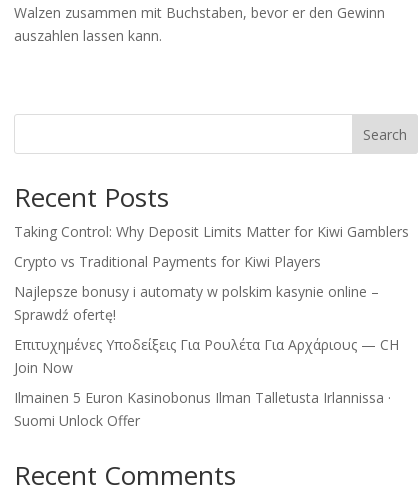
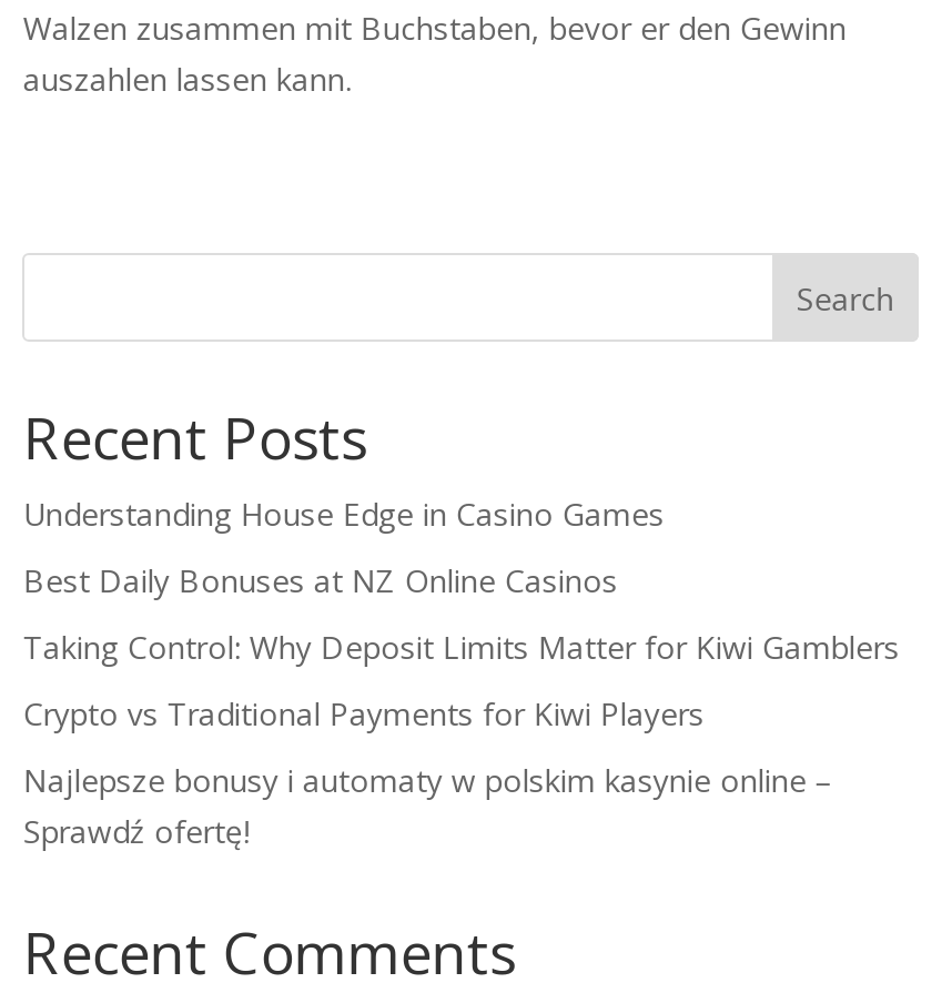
none -> [23,493,664,601] Understanding House Edge in Casino Games | Best Daily Bonuses at NZ Online Casinos
moved [14,222,409,324] -> [23,626,900,852]: Taking Control: Why Deposit Limits Matter for Kiwi Gamblers | Crypto vs Traditional Payments for Kiwi Players | Najlepsze bonusy i automaty w polskim kasynie online – | Sprawdź ofertę!
[14,335,399,430] Επιτυχημένες Υποδείξεις Για Ρουλέτα Για Αρχάριους — CH | Join Now | Ilmainen 5 Euron Kasinobonus Ilman Talletusta Irlannissa · | Suomi Unlock Offer -> none

